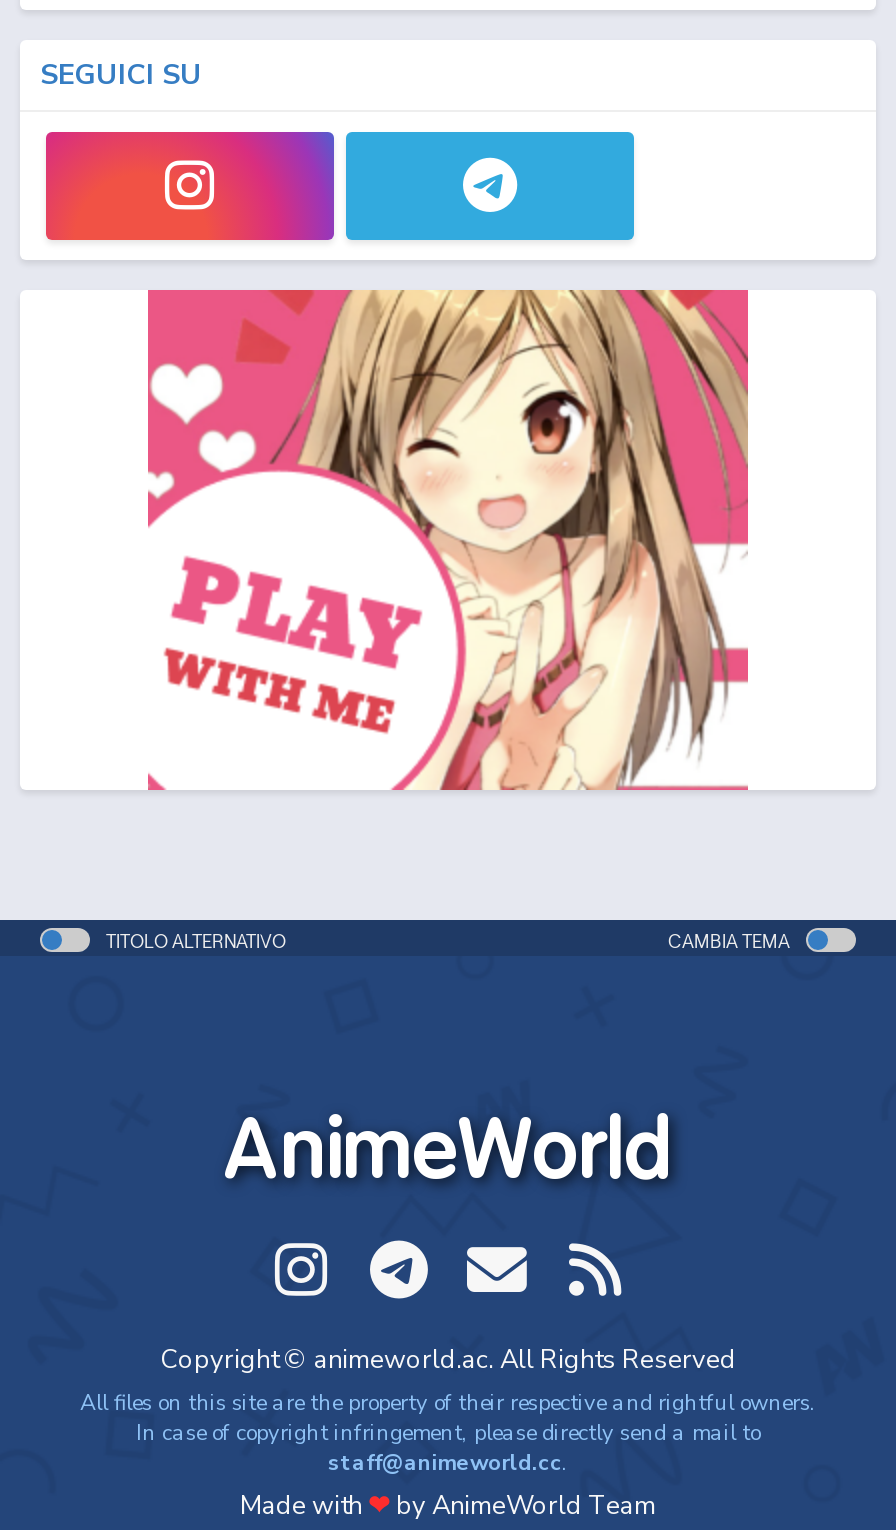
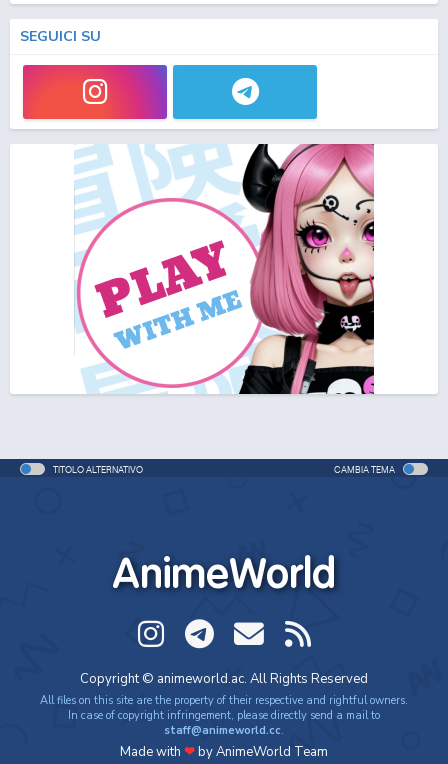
[146,288,750,792] [image] -> [74,143,375,395] [image]

